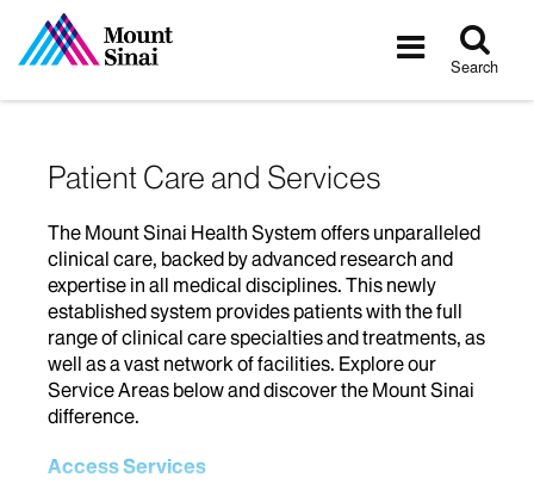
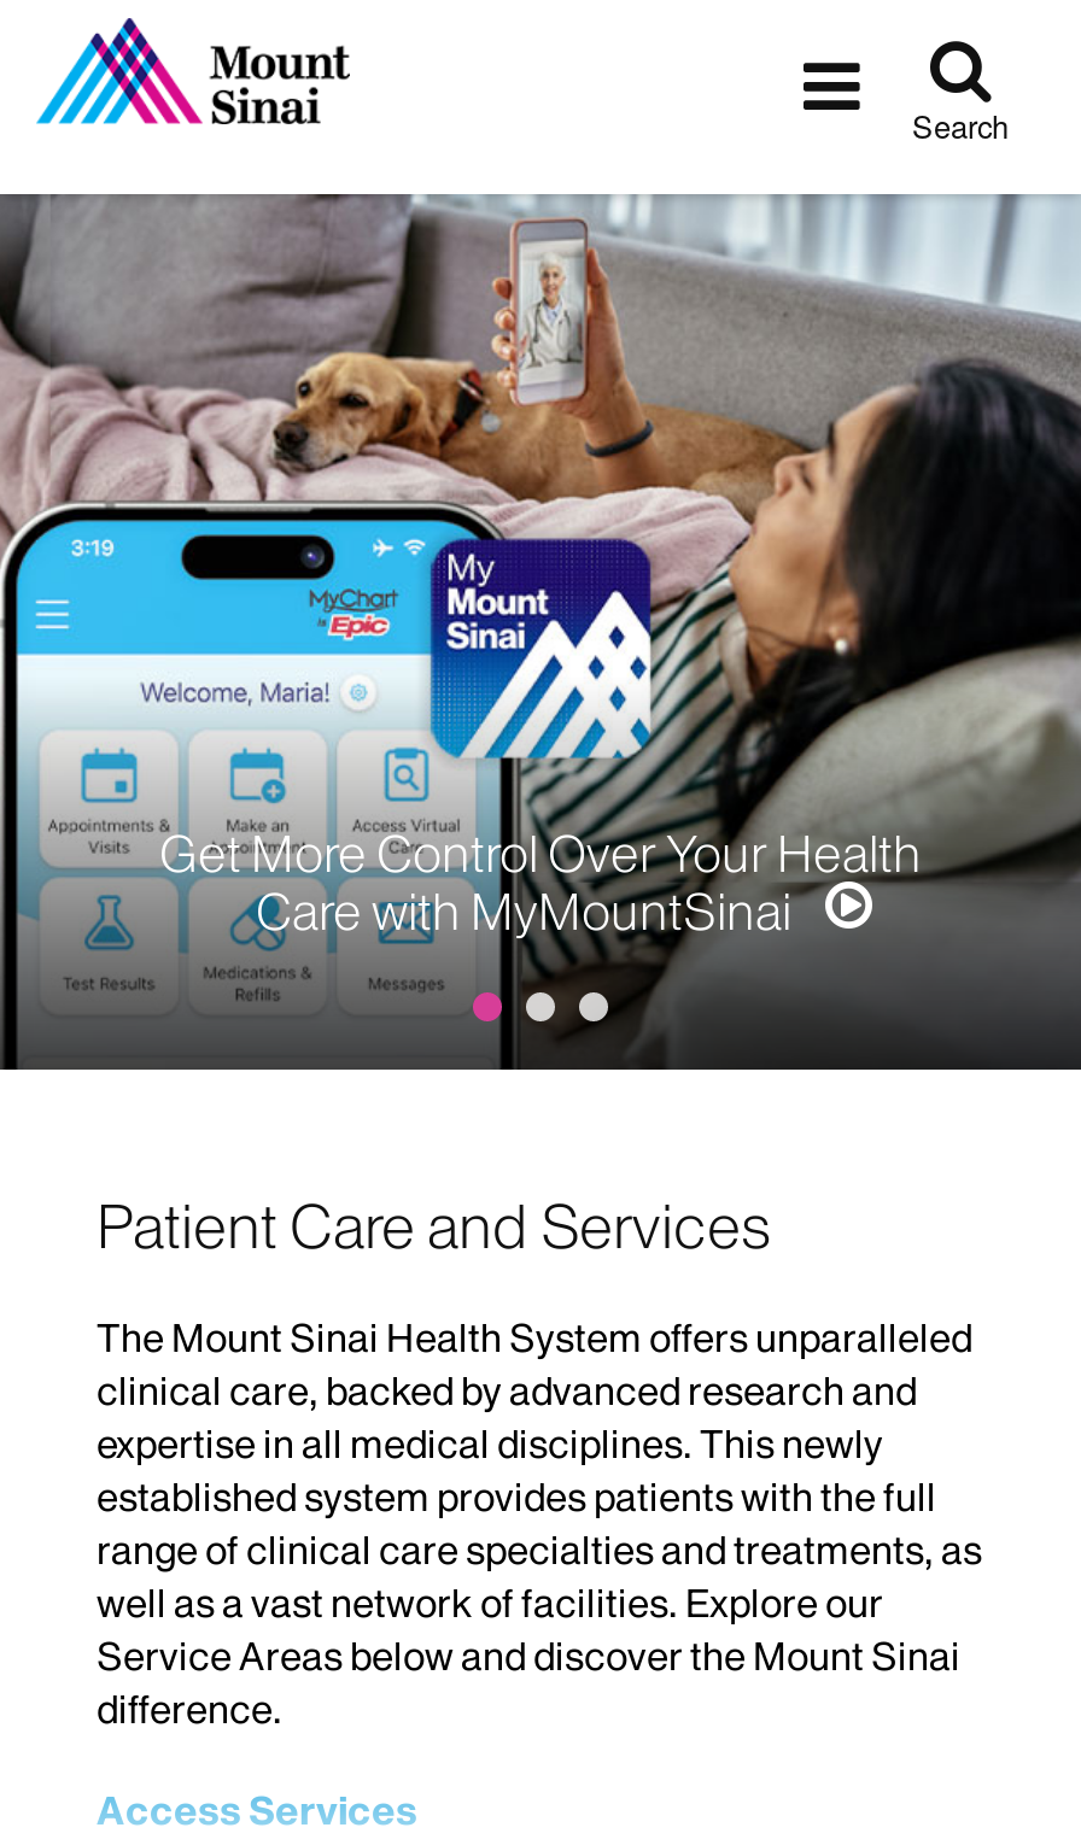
none -> [7,192,1074,1072] [image] | Get More Control Over Your Health | Care with MyMountSinai

